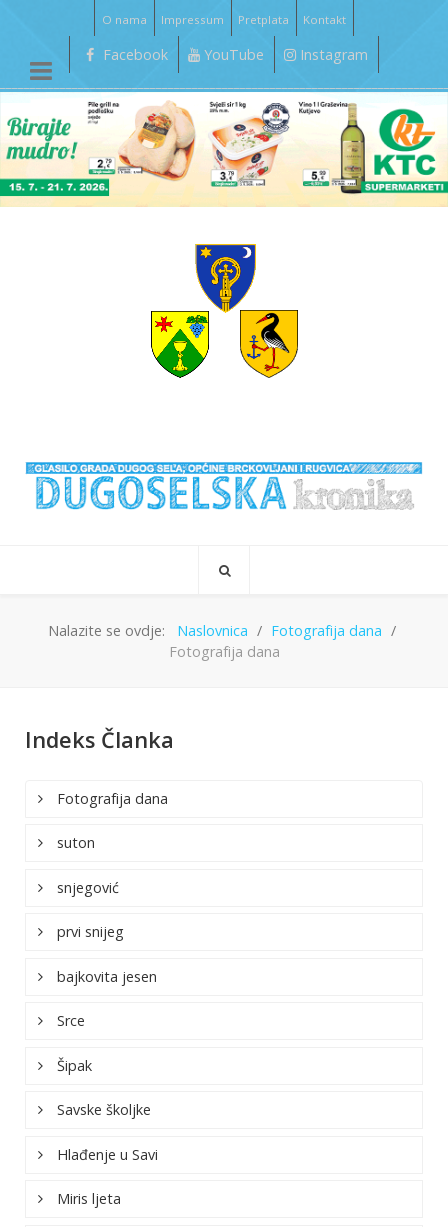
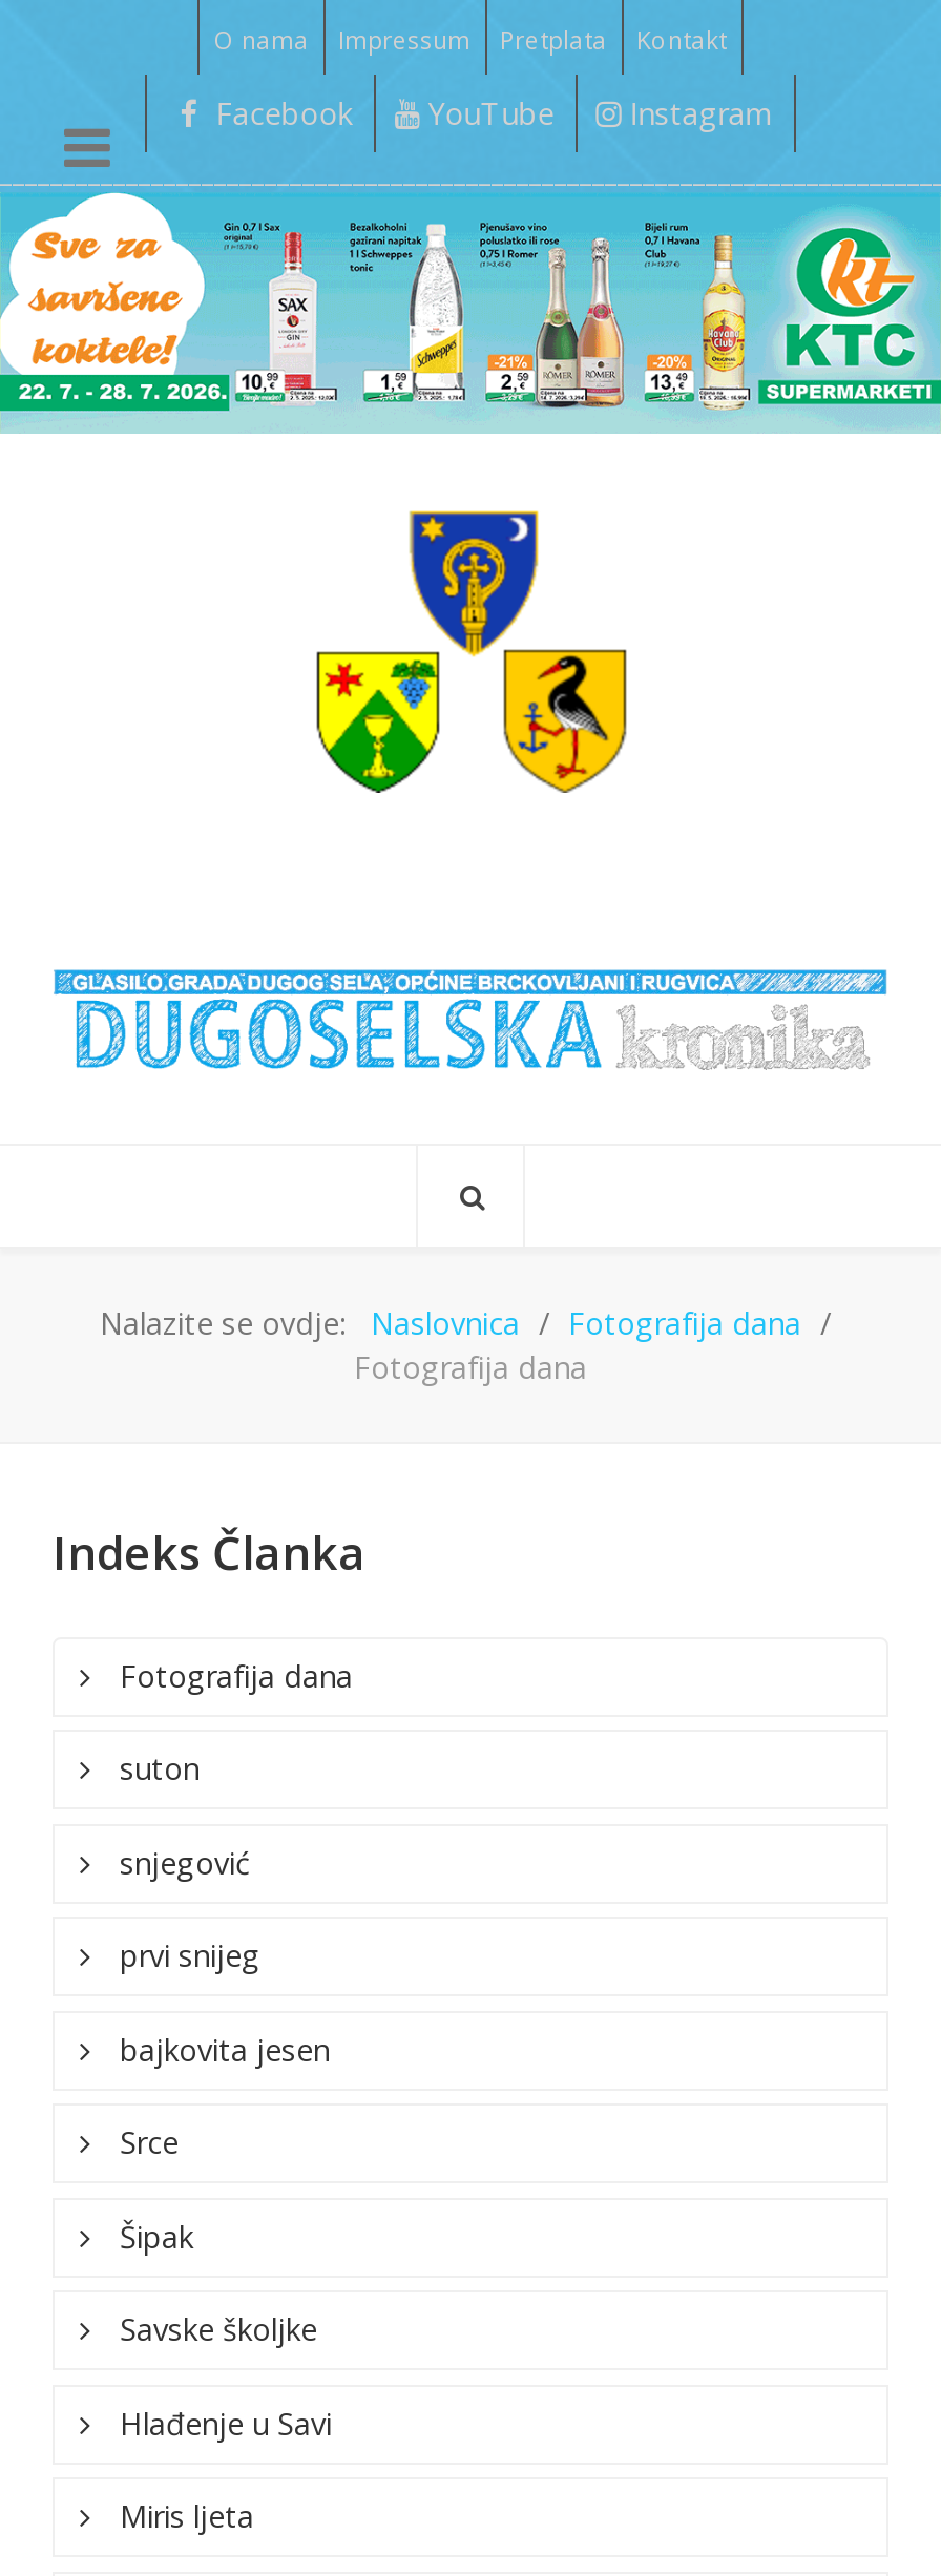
[3,93,445,207] [image] -> [6,194,935,434] [image]

